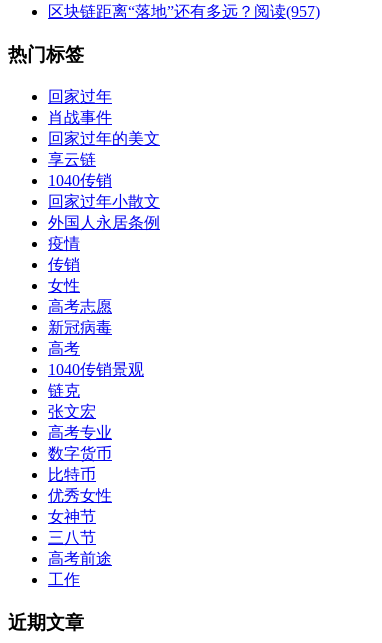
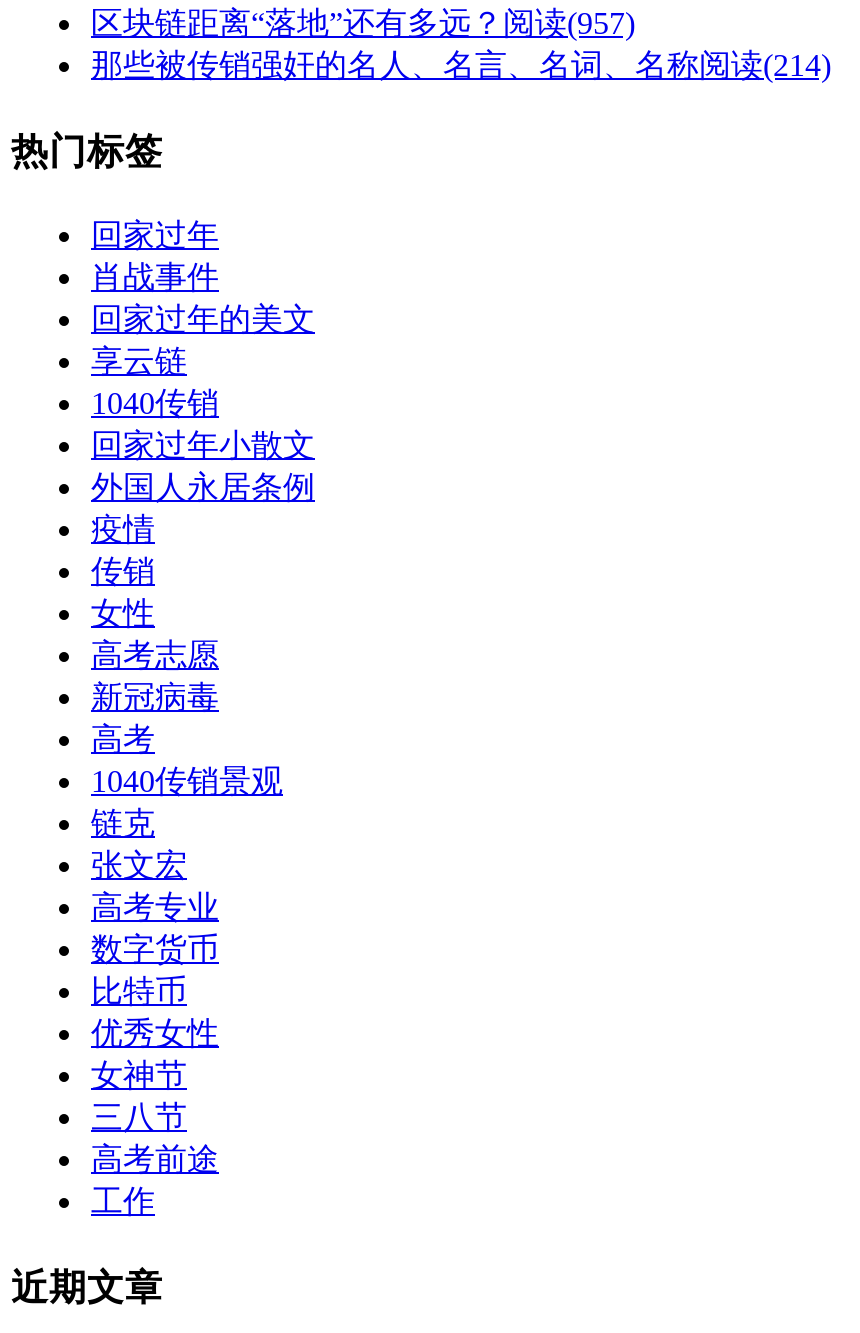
none -> [91,49,831,83] 那些被传销强奸的名人、名言、名词、名称阅读(214)

